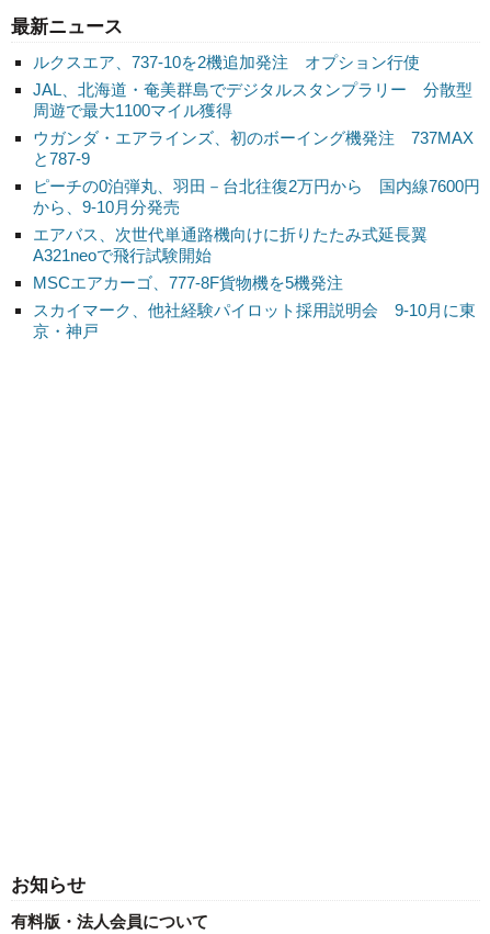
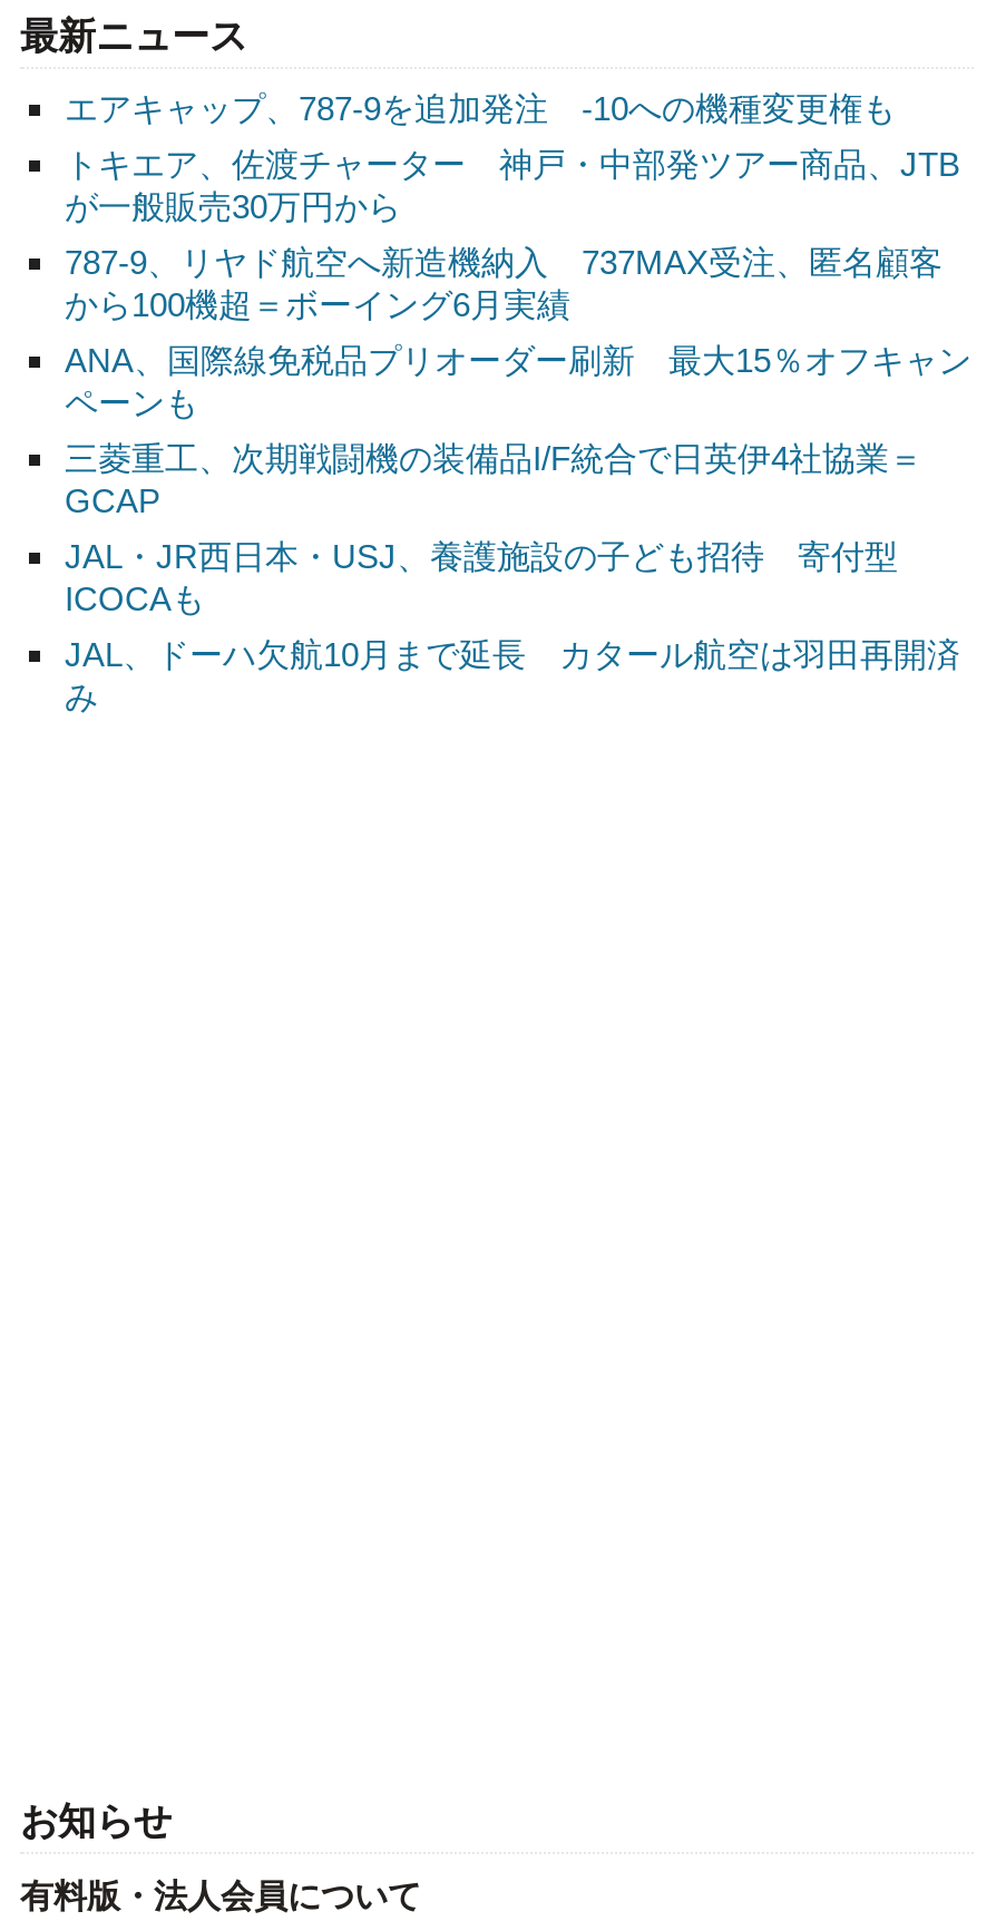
[33,52,420,71] ルクスエア、737-10を2機追加発注 オプション行使 -> [65,88,896,126] エアキャップ、787-9を追加発注 -10への機種変更権も
[33,80,472,119] JAL、北海道・奄美群島でデジタルスタンプラリー 分散型 | 周遊で最大1100マイル獲得 -> [65,144,960,224] トキエア、佐渡チャーター 神戸・中部発ツアー商品、JTB | が一般販売30万円から
[33,128,474,167] ウガンダ・エアラインズ、初のボーイング機発注 737MAX | と787-9 -> [65,242,943,322] 787-9、リヤド航空へ新造機納入 737MAX受注、匿名顧客 | から100機超＝ボーイング6月実績
[33,176,480,216] ピーチの0泊弾丸、羽田－台北往復2万円から 国内線7600円 | から、9-10月分発売 -> [65,340,971,420] ANA、国際線免税品プリオーダー刷新 最大15％オフキャン | ペーンも
[33,224,444,264] エアバス、次世代単通路機向けに折りたたみ式延長翼 | A321neoで飛行試験開始 -> [65,438,922,518] 三菱重工、次期戦闘機の装備品I/F統合で日英伊4社協業＝ | GCAP
[33,273,343,291] MSCエアカーゴ、777-8F貨物機を5機発注 -> [65,536,898,616] JAL・JR西日本・USJ、養護施設の子ども招待 寄付型 | ICOCAも
[33,300,476,340] スカイマーク、他社経験パイロット採用説明会 9-10月に東 | 京・神戸 -> [65,634,960,714] JAL、ドーハ欠航10月まで延長 カタール航空は羽田再開済 | み

